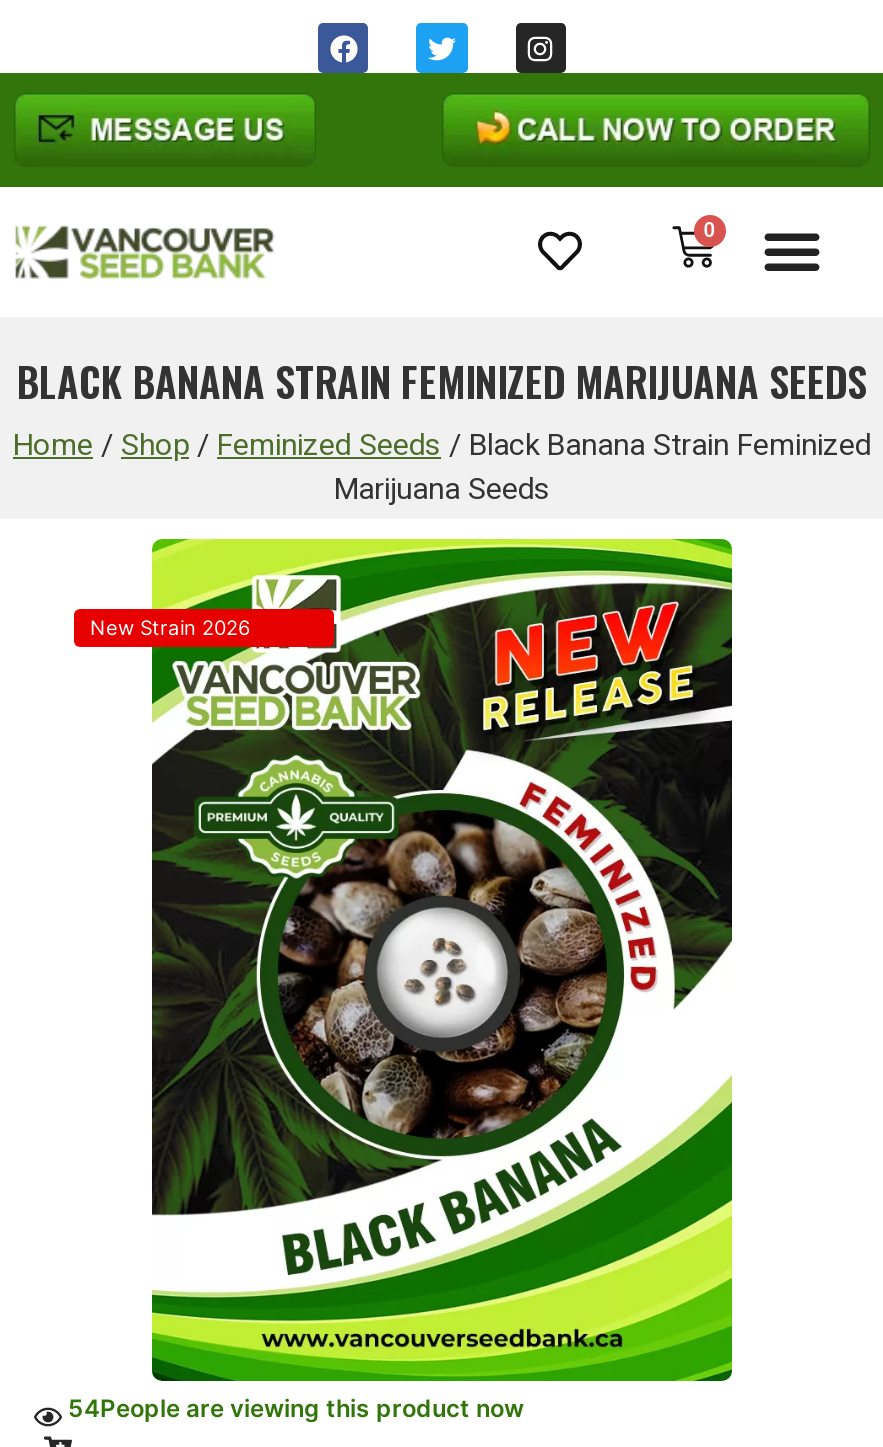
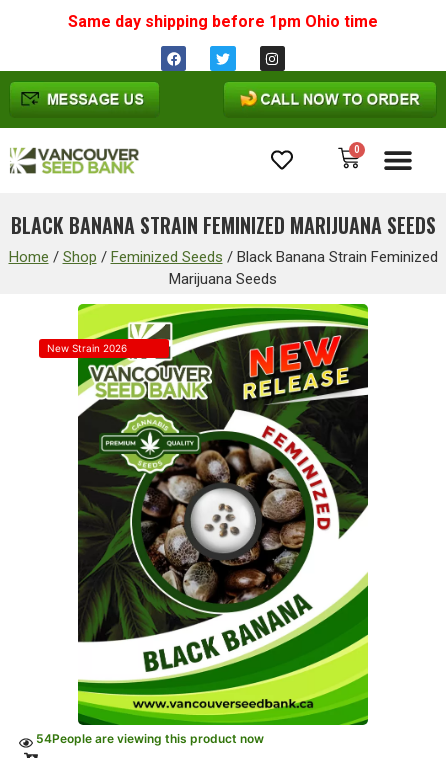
none -> [68,12,378,31] Same day shipping before 1pm Ohio time

